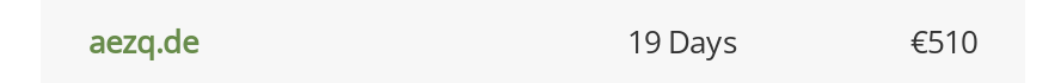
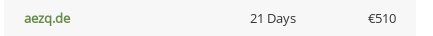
[627,20,737,63] 19 Days -> [249,9,295,27] 21 Days

